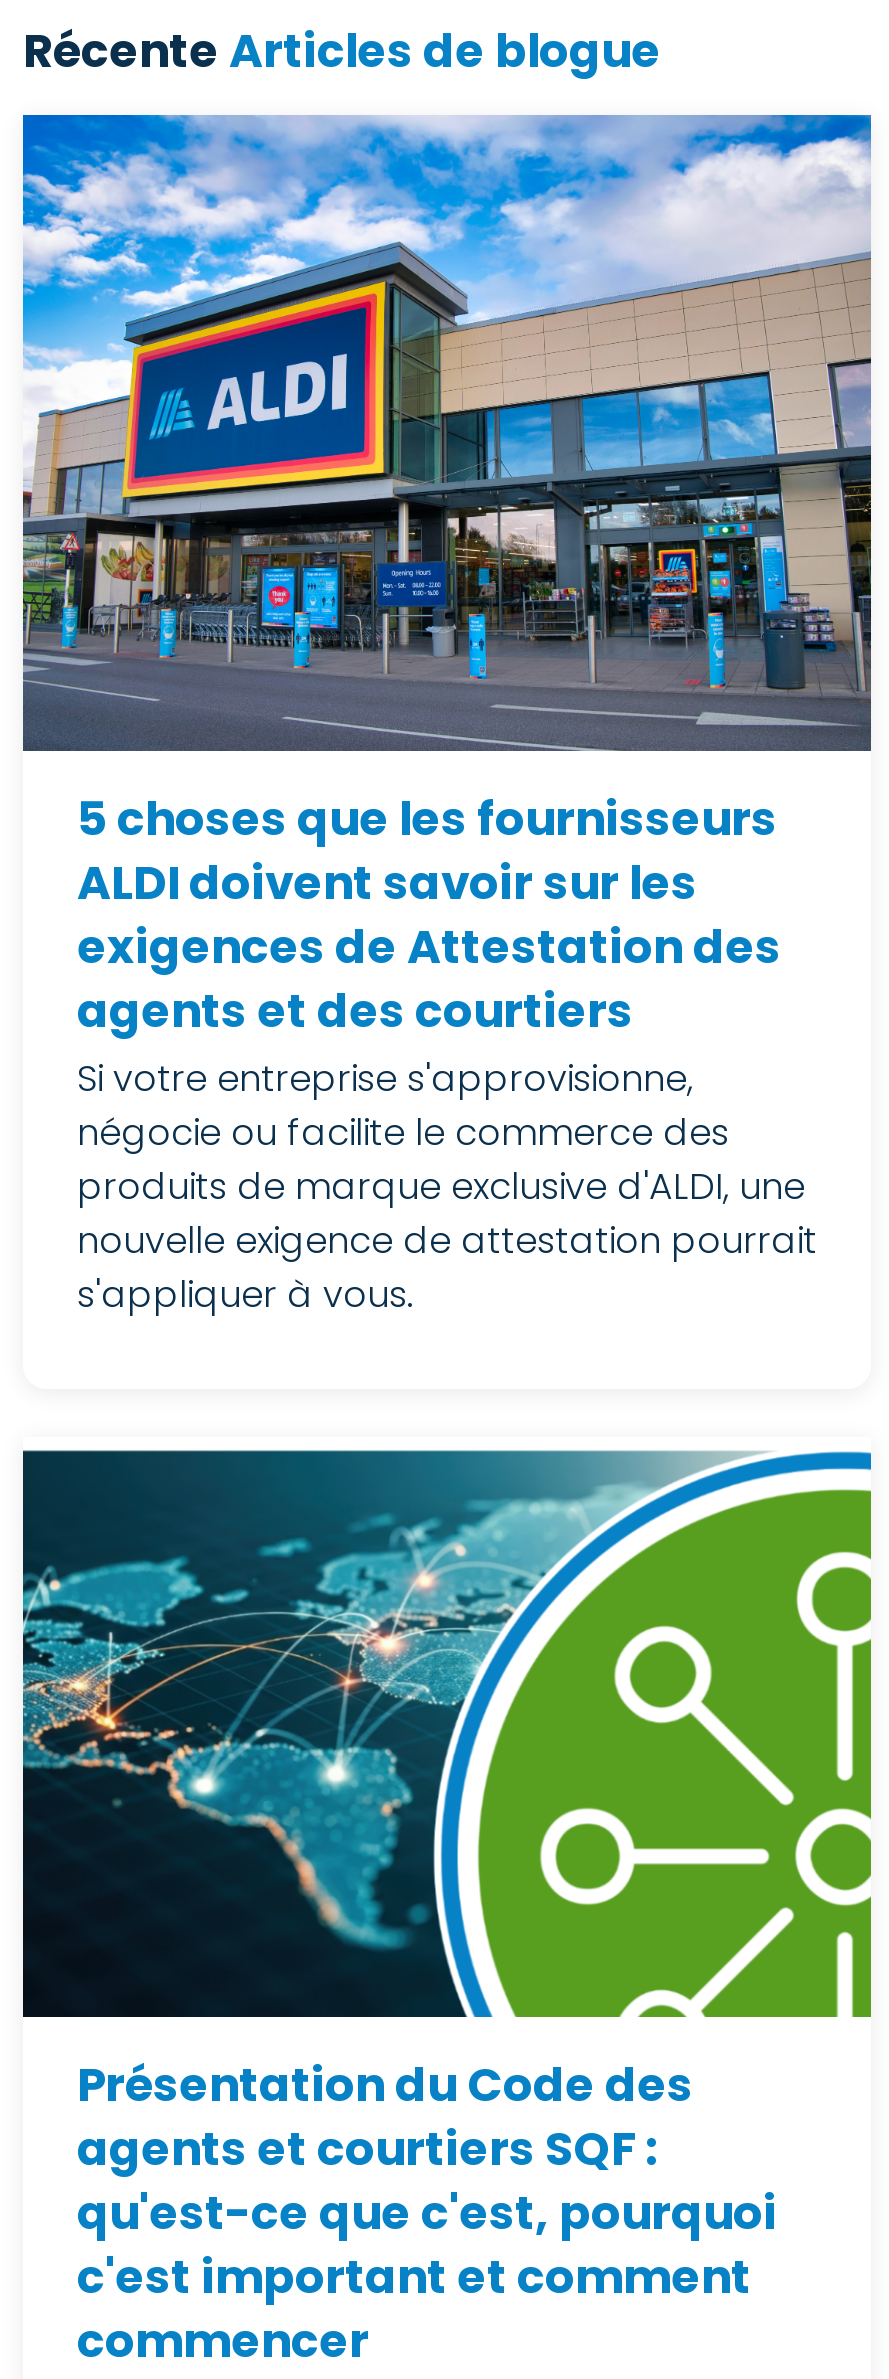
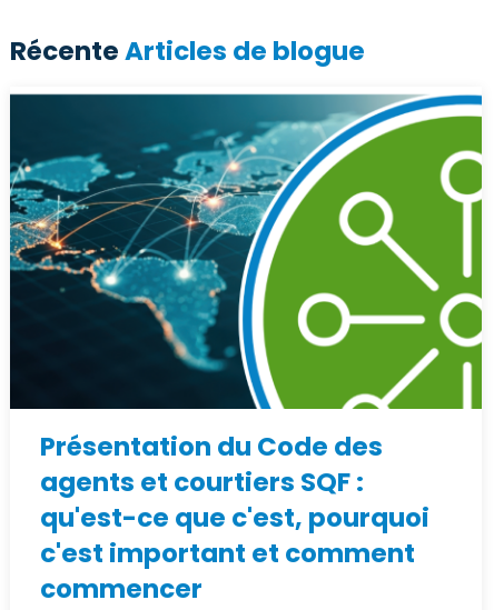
[21,113,873,1318] [image] | 5 choses que les fournisseurs | ALDI doivent savoir sur les | exigences de Attestation des | agents et des courtiers | Si votre entreprise s'approvisionne, | négocie ou facilite le commerce des | produits de marque exclusive d'ALDI, une | nouvelle exigence de attestation pourrait | s'appliquer à vous. -> none

